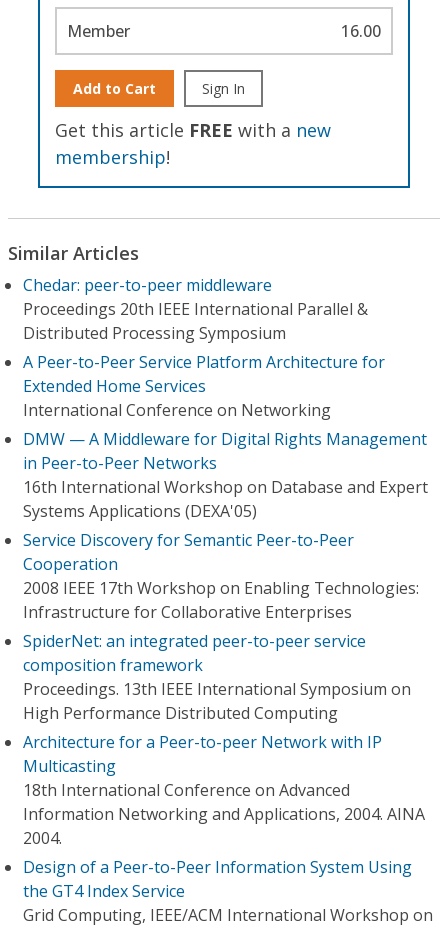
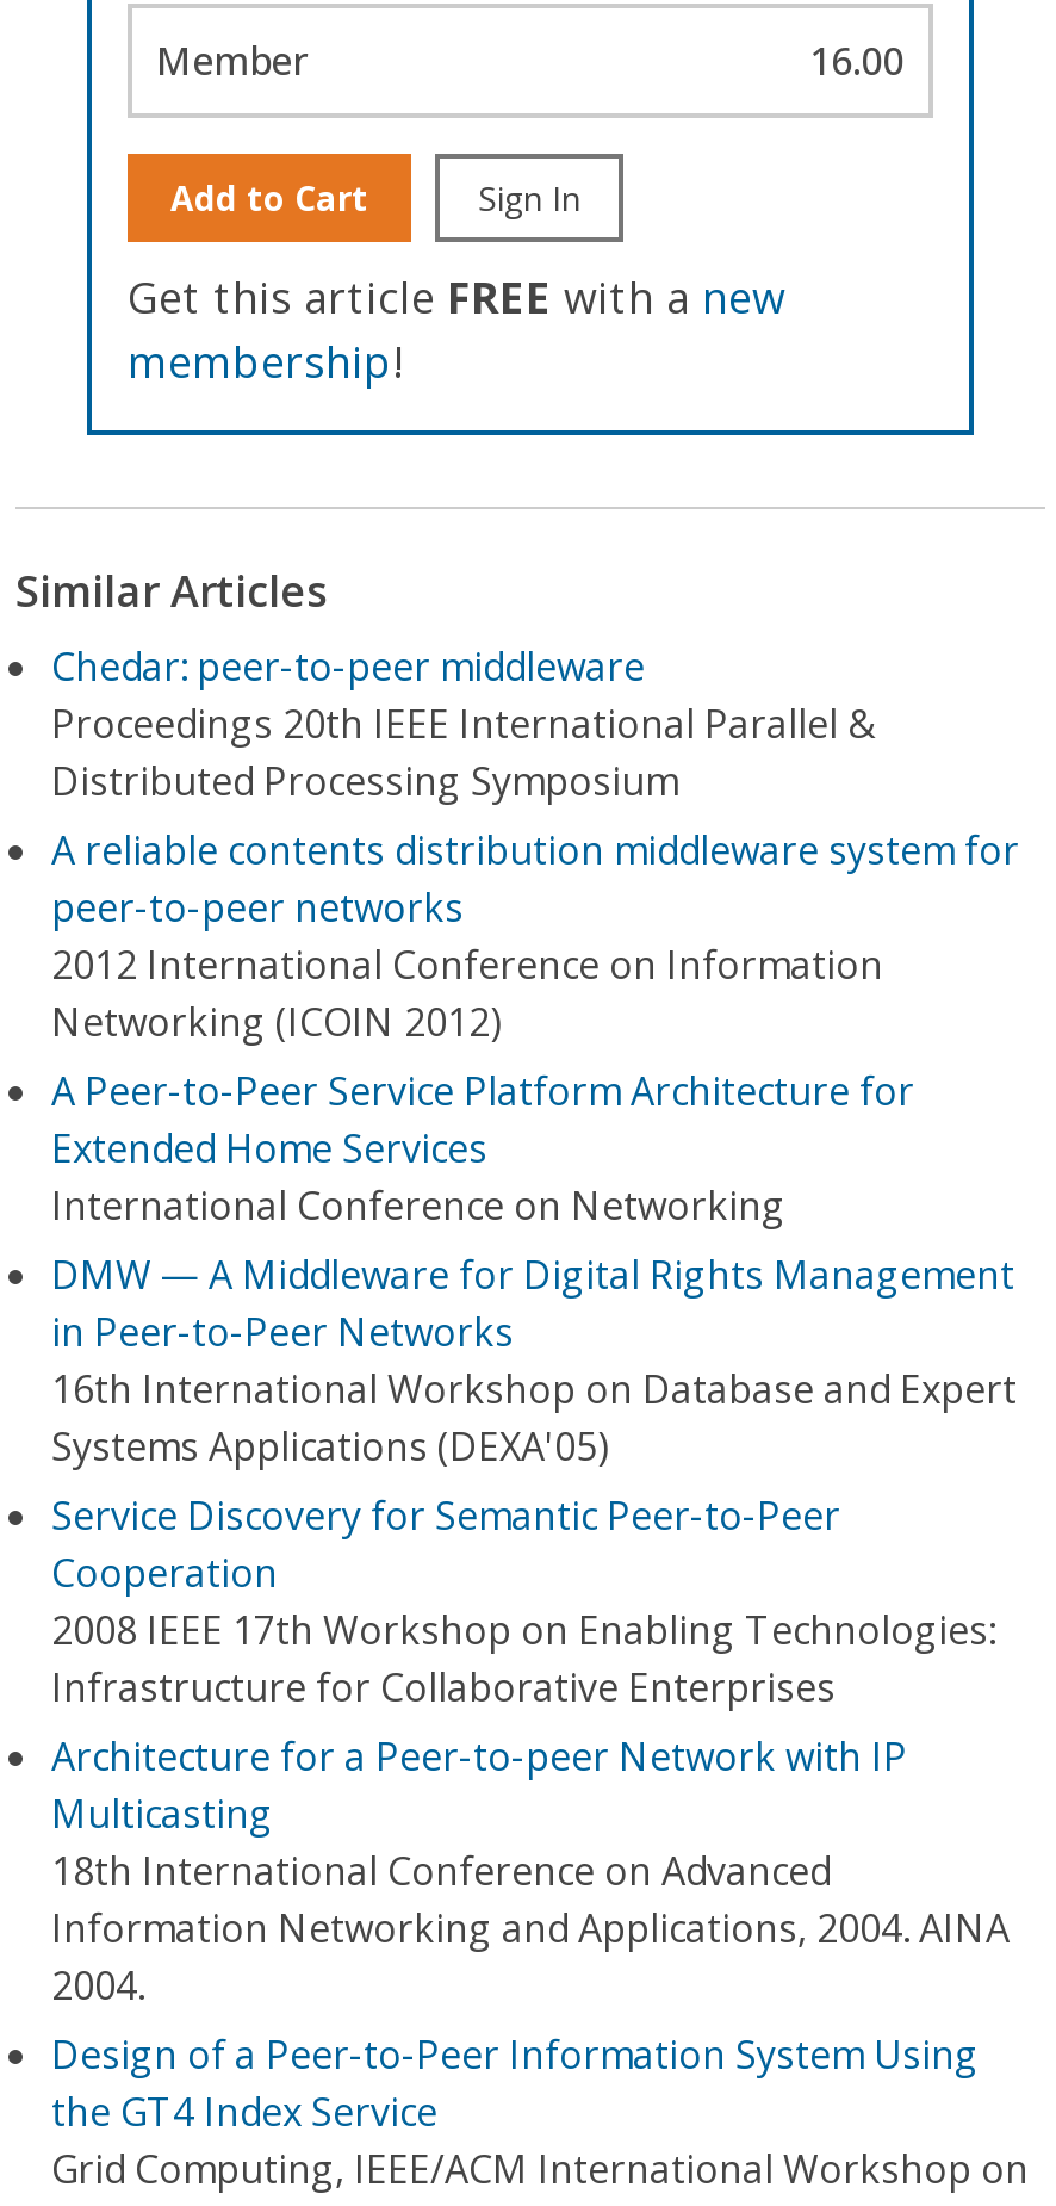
none -> [51,824,1019,1048] A reliable contents distribution middleware system for | peer-to-peer networks | 2012 International Conference on Information | Networking (ICOIN 2012)
moved [23,351,428,623] -> [51,1065,1017,1714]: A Peer-to-Peer Service Platform Architecture for | Extended Home Services | International Conference on Networking | ... | 2008 IEEE 17th Workshop on Enabling Technologies: | Infrastructure for Collaborative Enterprises
[23,630,411,724] SpiderNet: an integrated peer-to-peer service | composition framework | Proceedings. 13th IEEE International Symposium on | High Performance Distributed Computing -> none

